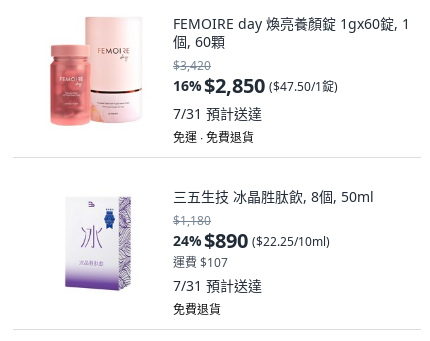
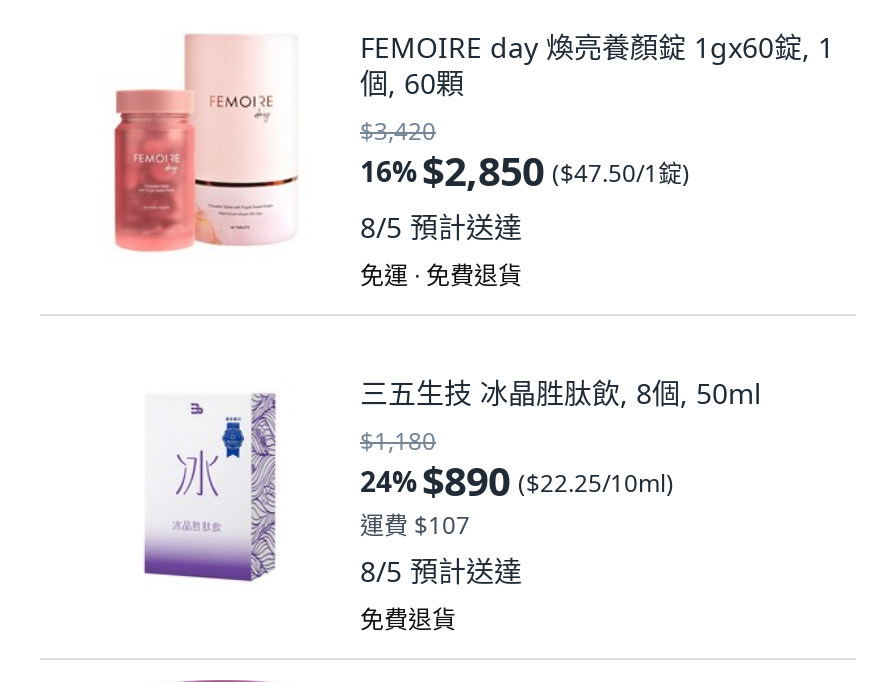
[173,104,262,123] 7/31預計送達 -> [360,208,522,246] 8/5預計送達
[173,276,262,295] 7/31預計送達 -> [360,552,522,590] 8/5預計送達

